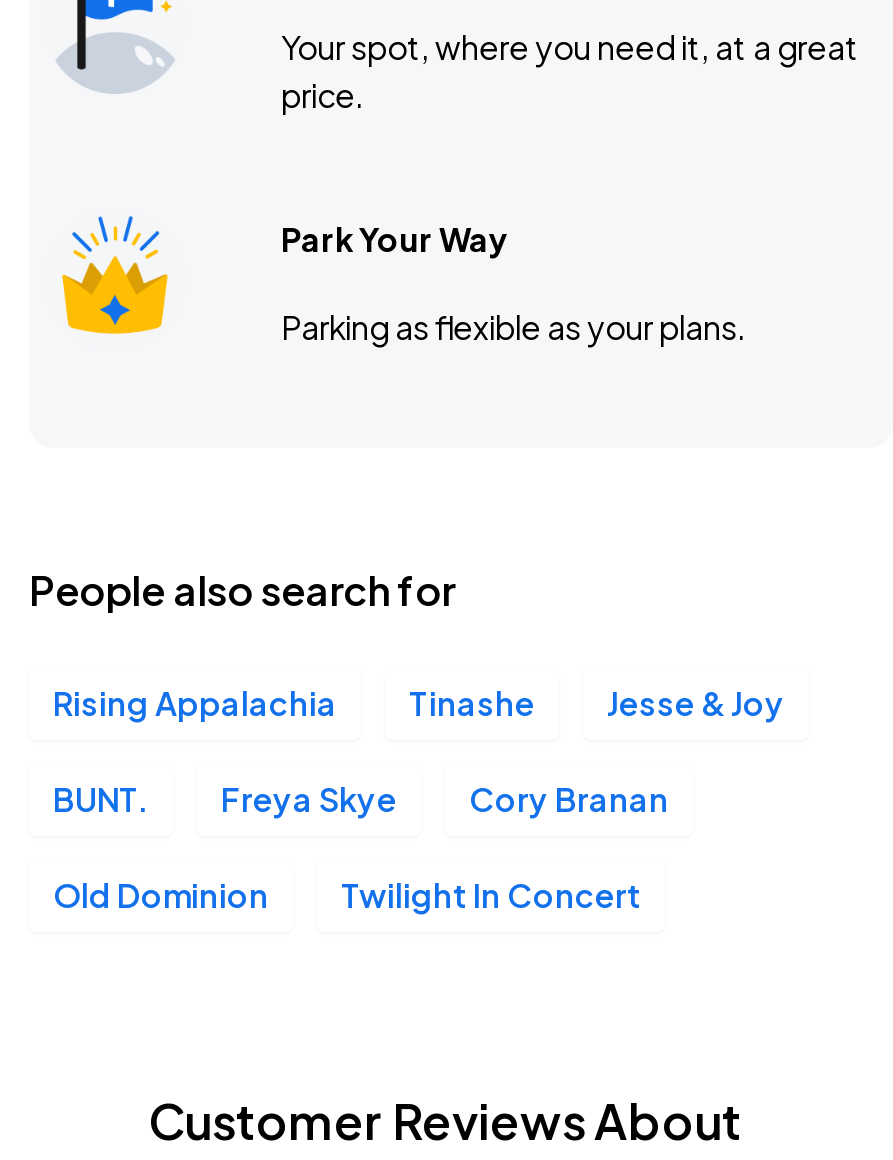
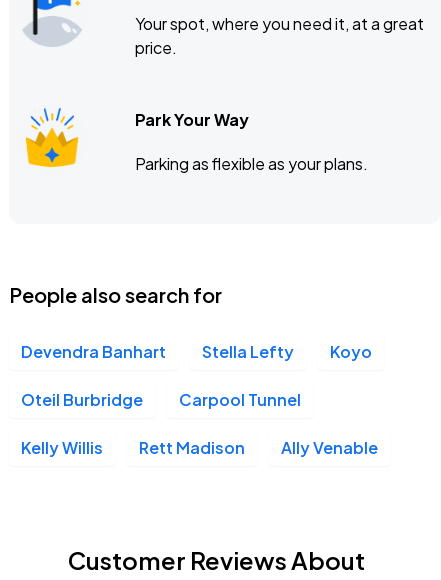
[53,682,785,724] Rising Appalachia | Tinashe | Jesse & Joy -> [21,341,372,362] Devendra Banhart | Stella Lefty | Koyo
[53,778,669,820] BUNT. | Freya Skye | Cory Branan -> [21,389,301,410] Oteil Burbridge | Carpool Tunnel
[53,874,641,916] Old Dominion | Twilight In Concert -> [21,437,378,458] Kelly Willis | Rett Madison | Ally Venable

